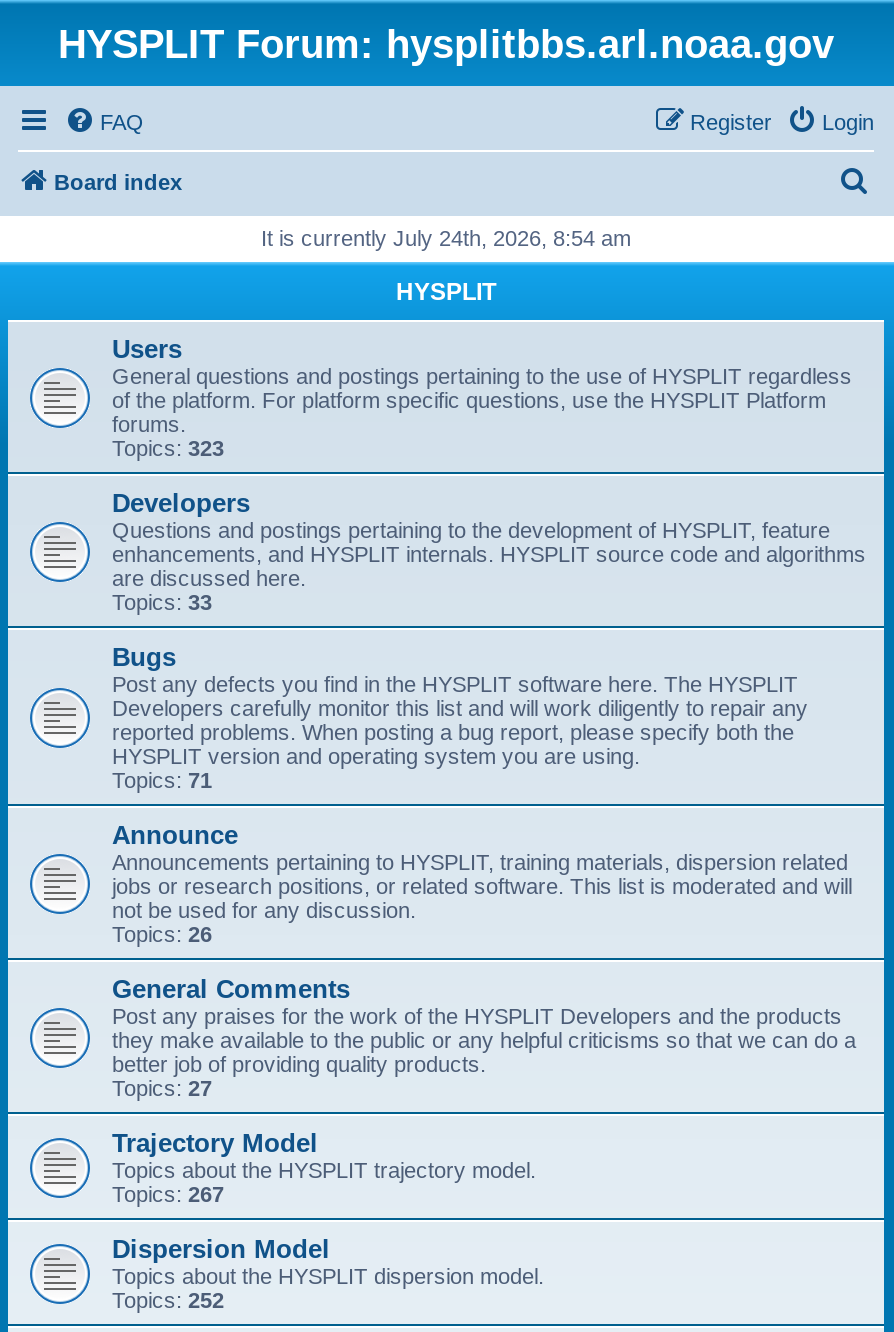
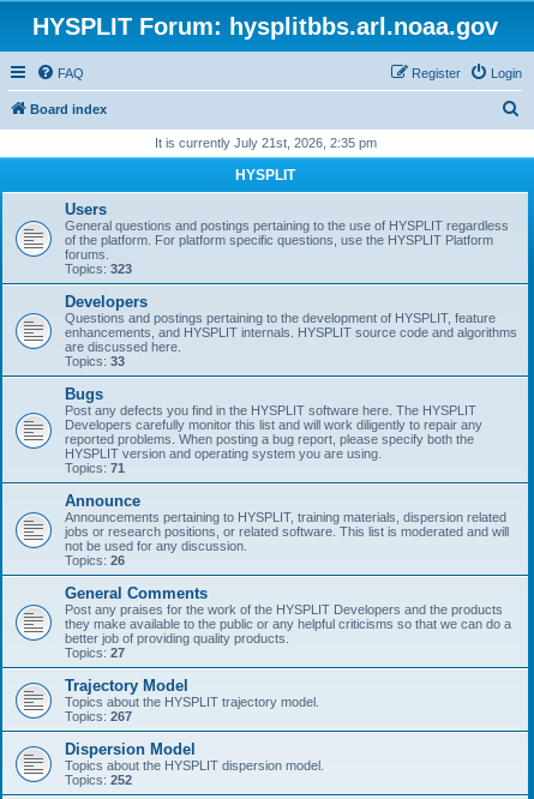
[261,226,631,250] It is currently July 24th, 2026, 8:54 am -> [154,136,376,150] It is currently July 21st, 2026, 2:35 pm

